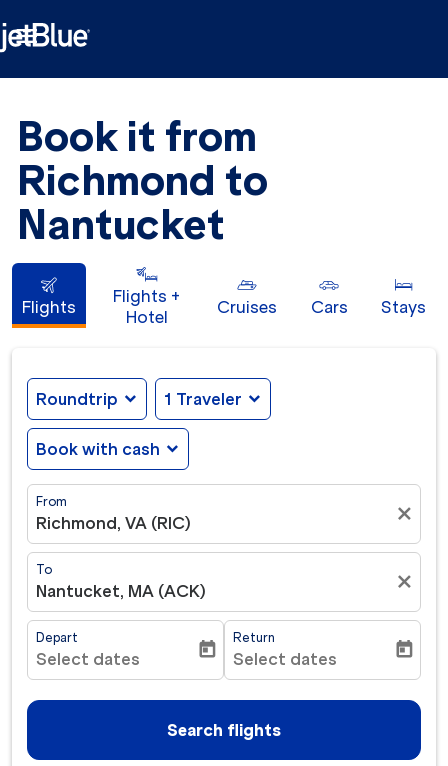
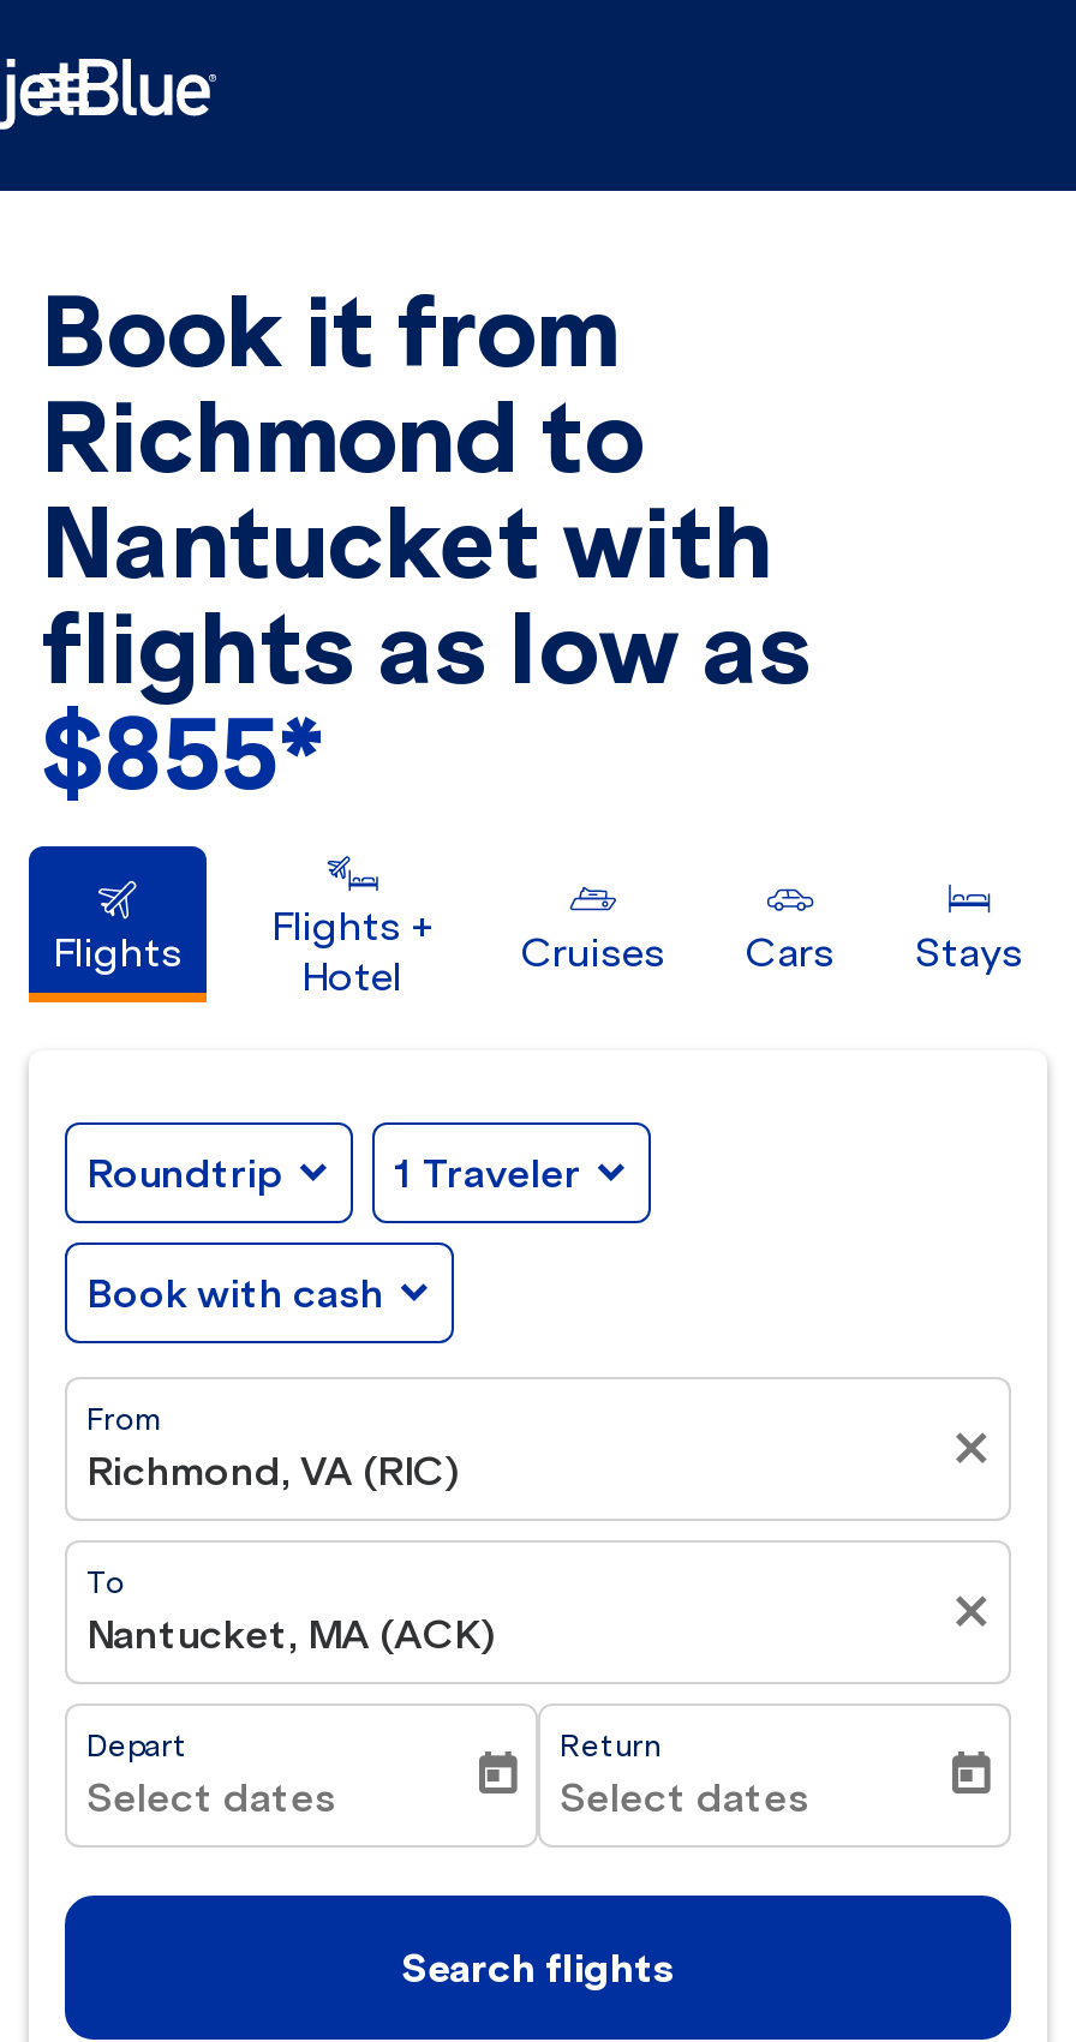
[17,199,225,250] Nantucket -> [41,481,812,815] Nantucket with | flights as low as | $855*

